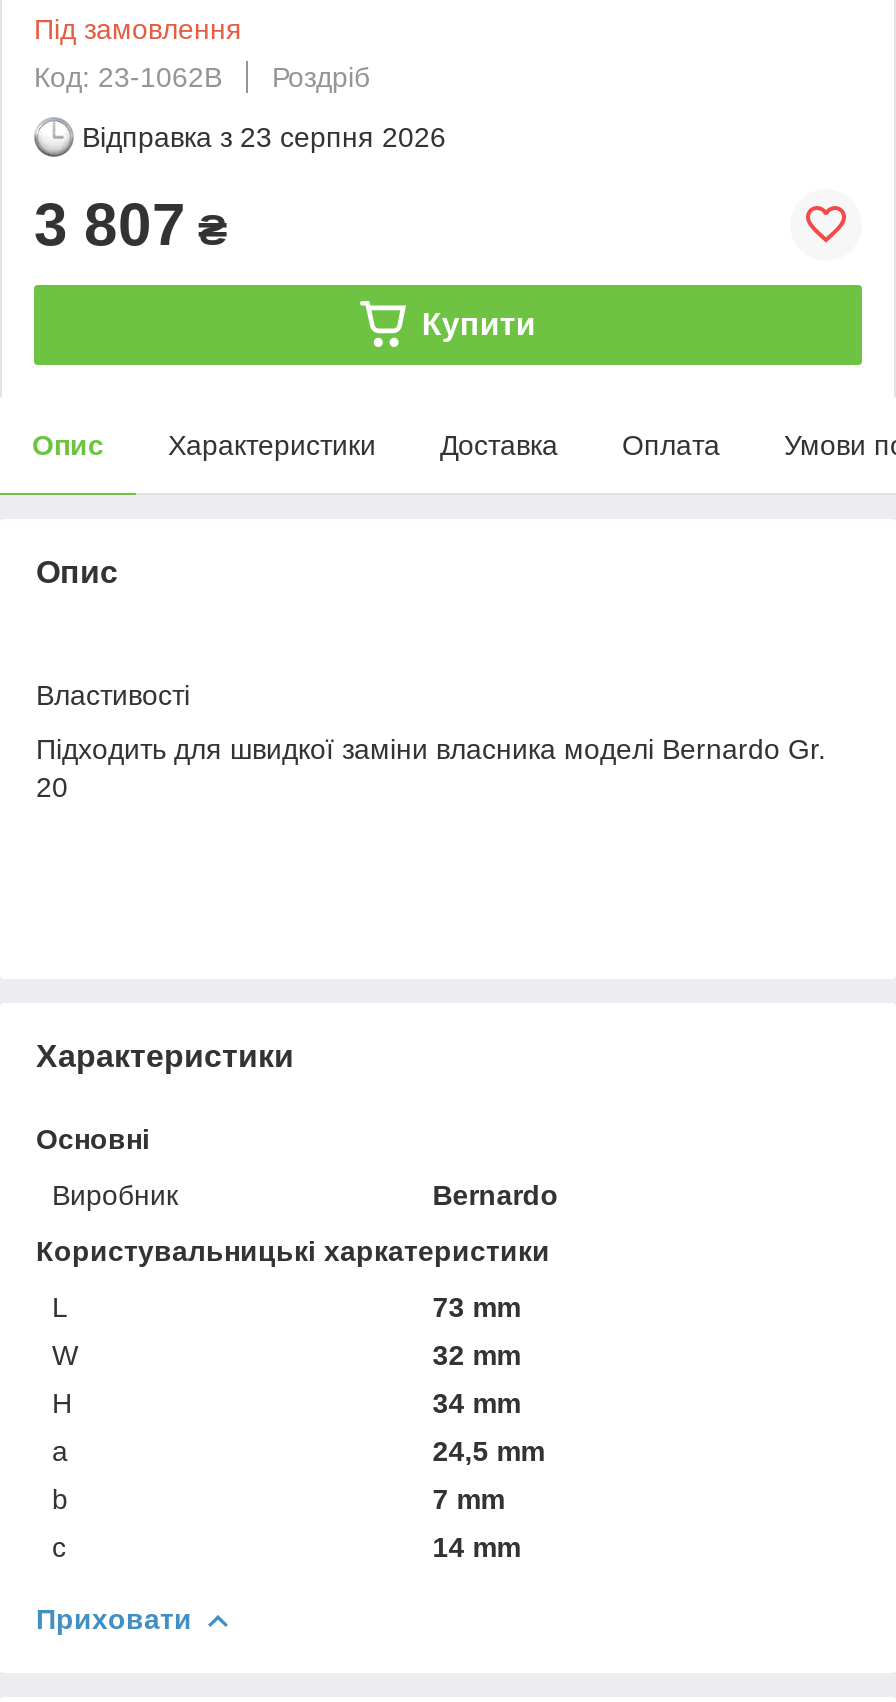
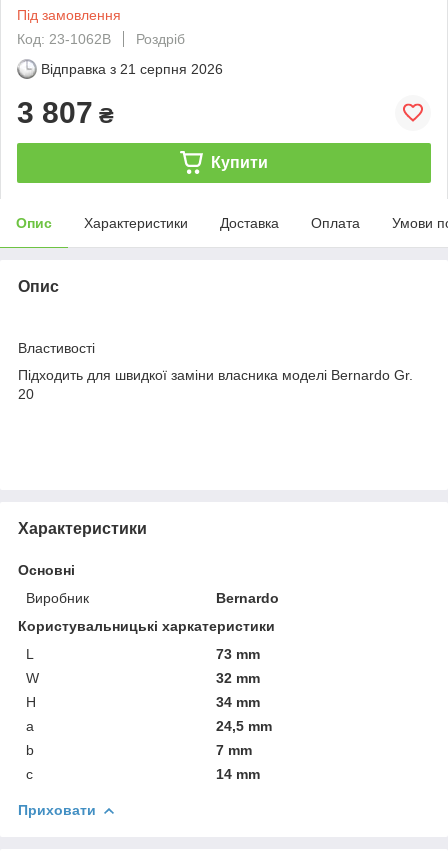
[82,121,446,153] Відправка з 23 серпня 2026 -> [41,61,223,77] Відправка з 21 серпня 2026

